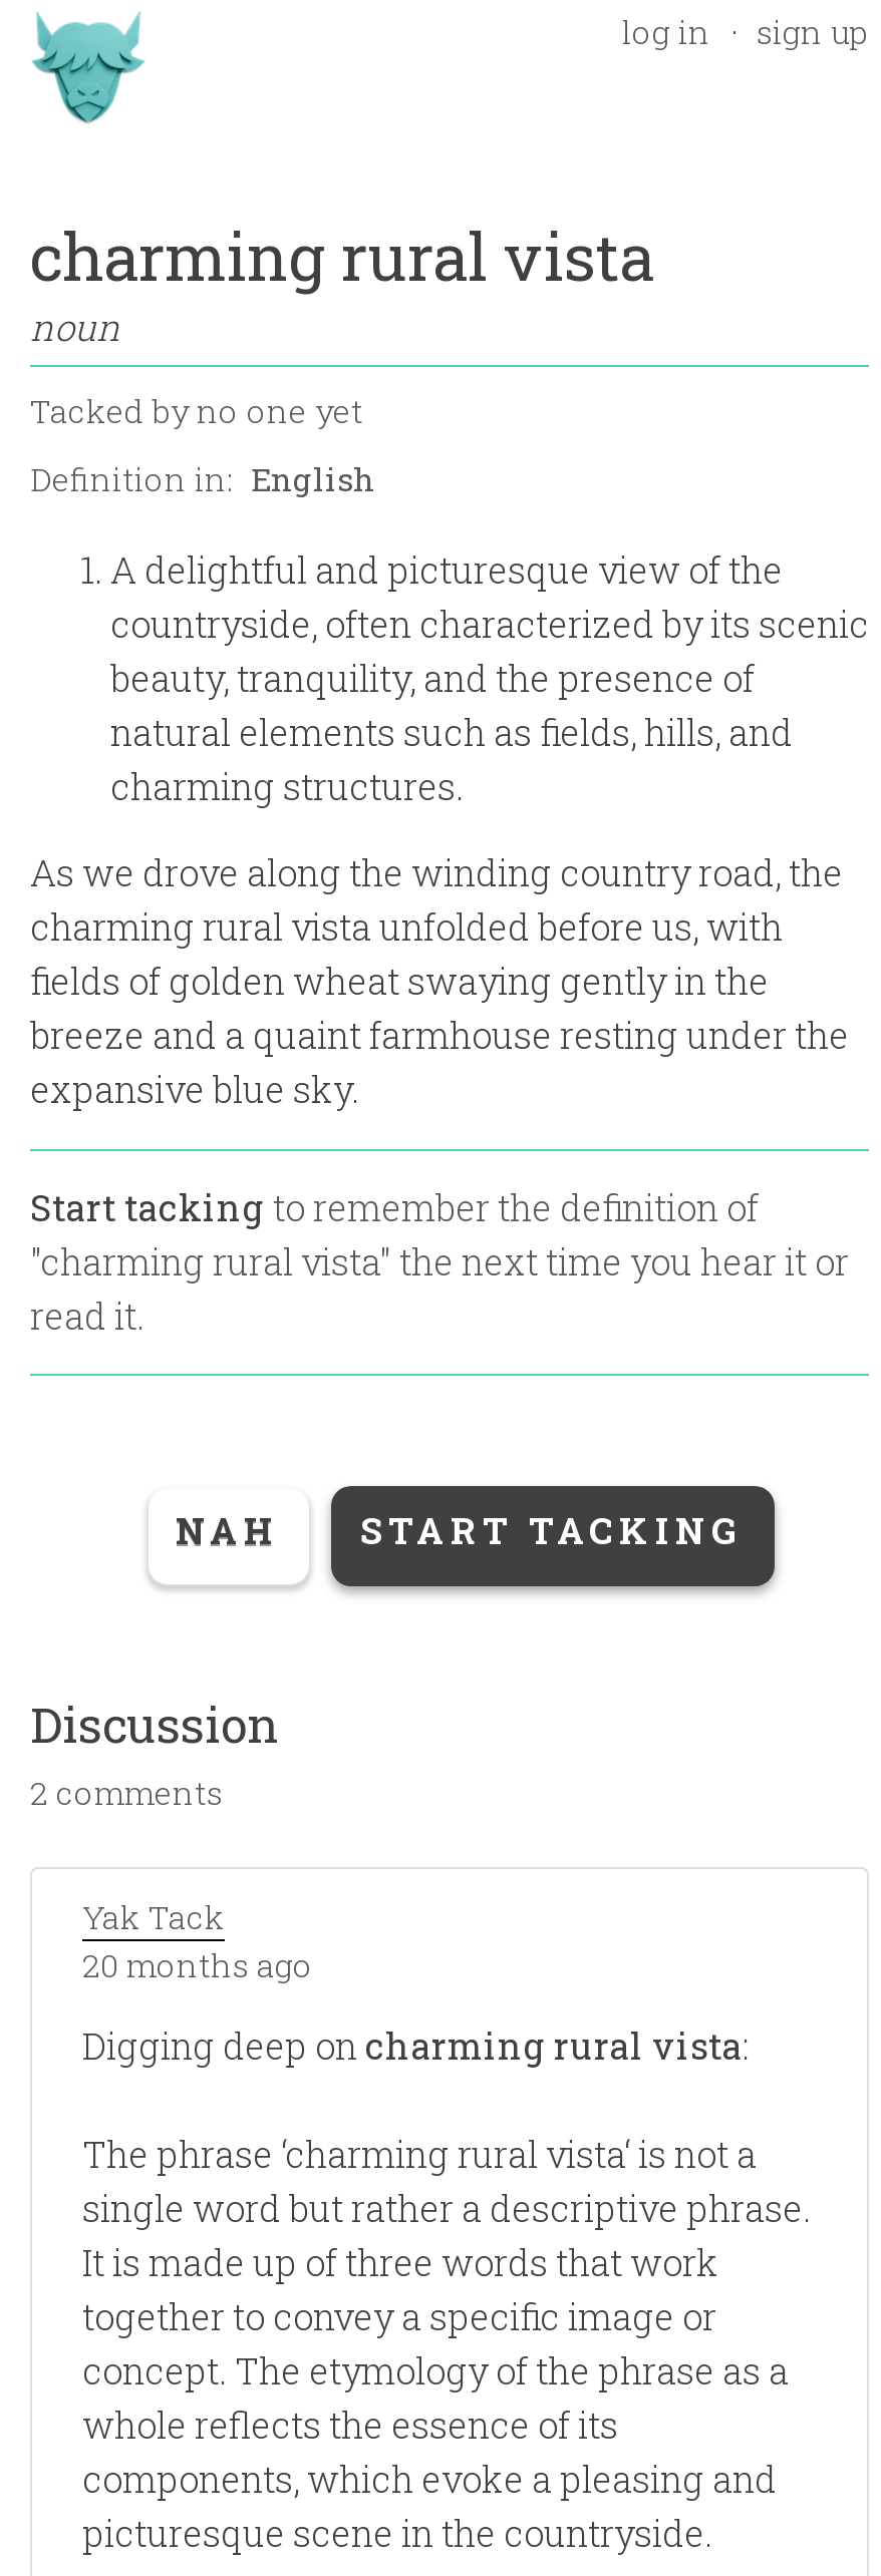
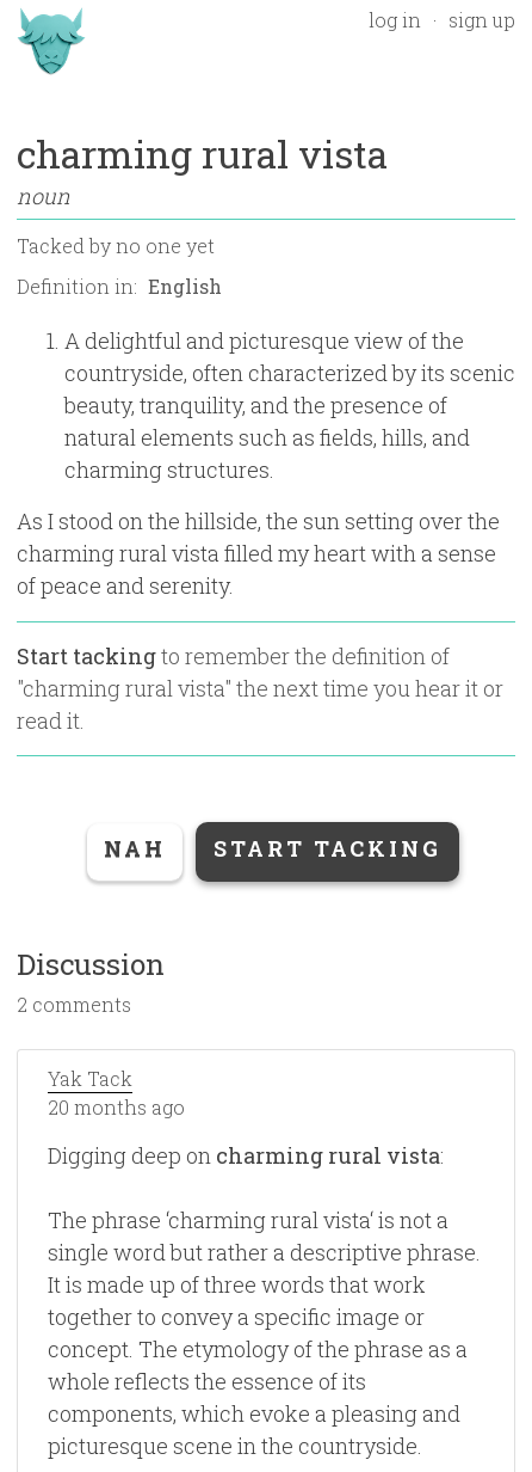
[30,848,849,1113] As we drove along the winding country road, the | charming rural vista unfolded before us, with | fields of golden wheat swaying gently in the | breeze and a quaint farmhouse resting under the | expansive blue sky. -> [17,507,500,600] As I stood on the hillside, the sun setting over the | charming rural vista filled my heart with a sense | of peace and serenity.

